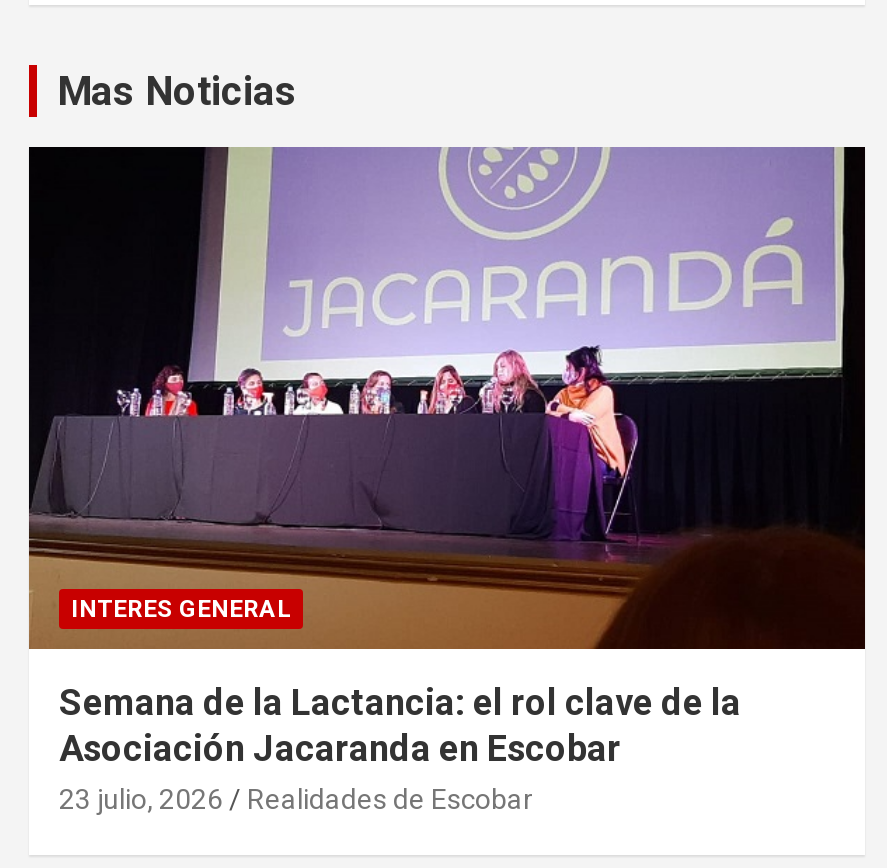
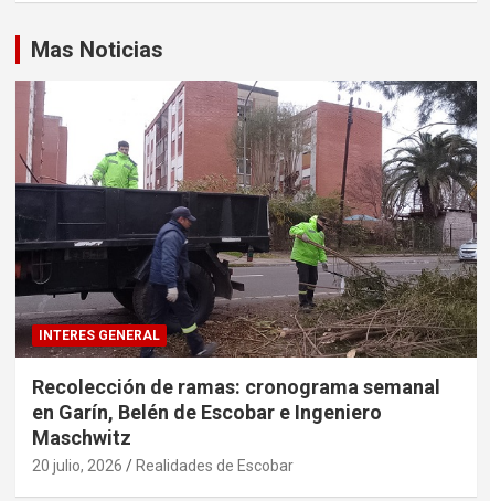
[27,144,867,816] [image] | Semana de la Lactancia: el rol clave de la | Asociación Jacaranda en Escobar | 23 julio, 2026 -> [14,79,478,474] [image] | Recolección de ramas: cronograma semanal | en Garín, Belén de Escobar e Ingeniero | Maschwitz | 20 julio, 2026

